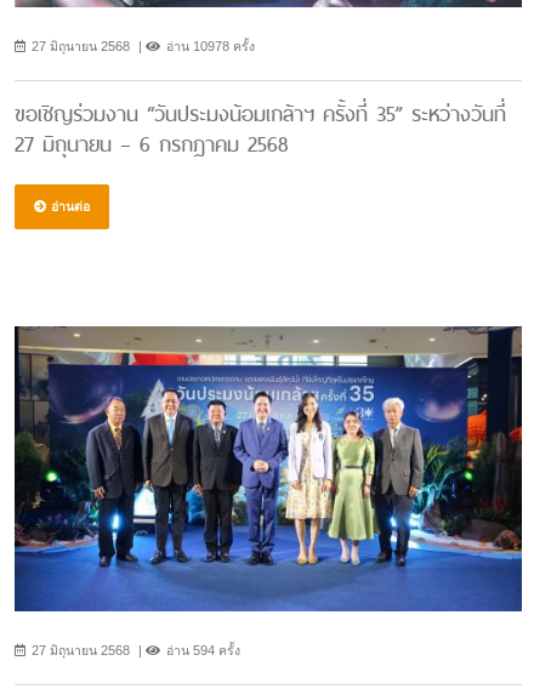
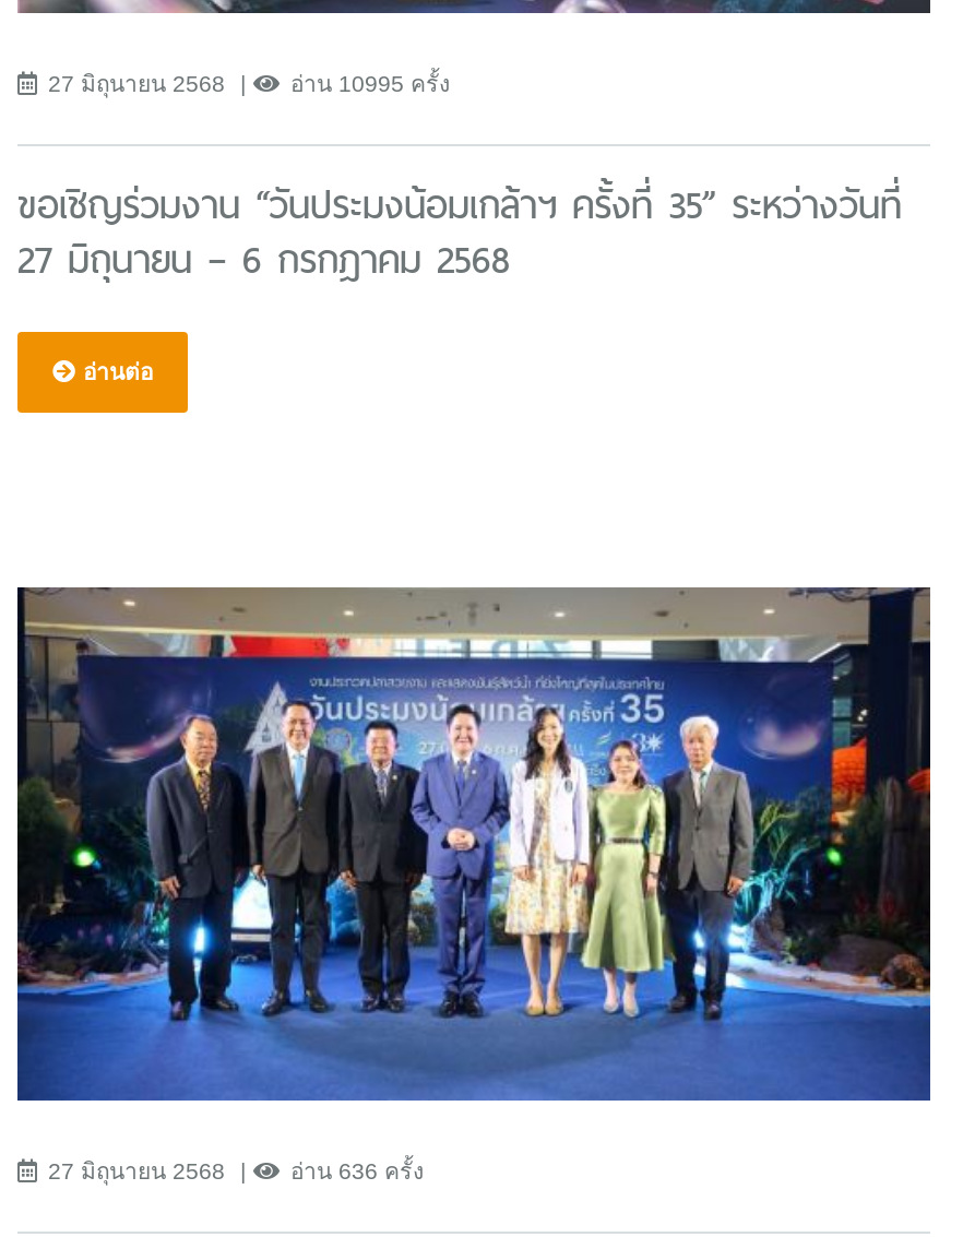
[166,39,255,53] อ่าน 10978 ครั้ง -> [290,70,450,96] อ่าน 10995 ครั้ง
[166,643,240,657] อ่าน 594 ครั้ง -> [290,1157,424,1183] อ่าน 636 ครั้ง

